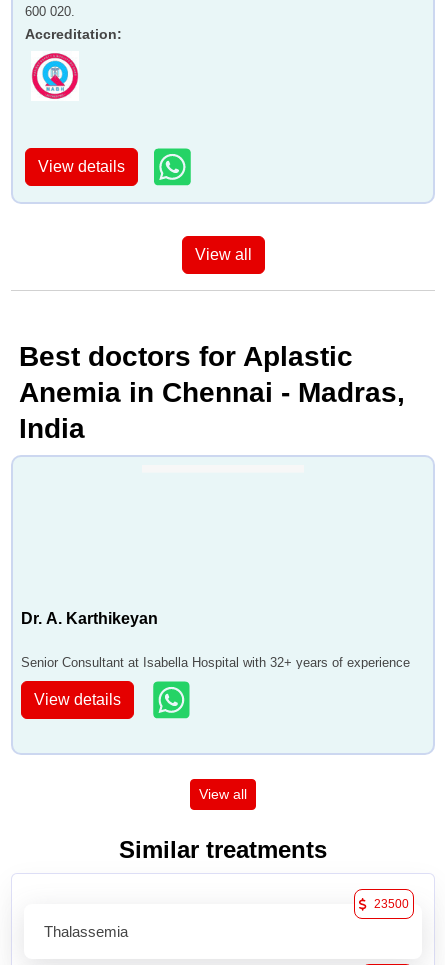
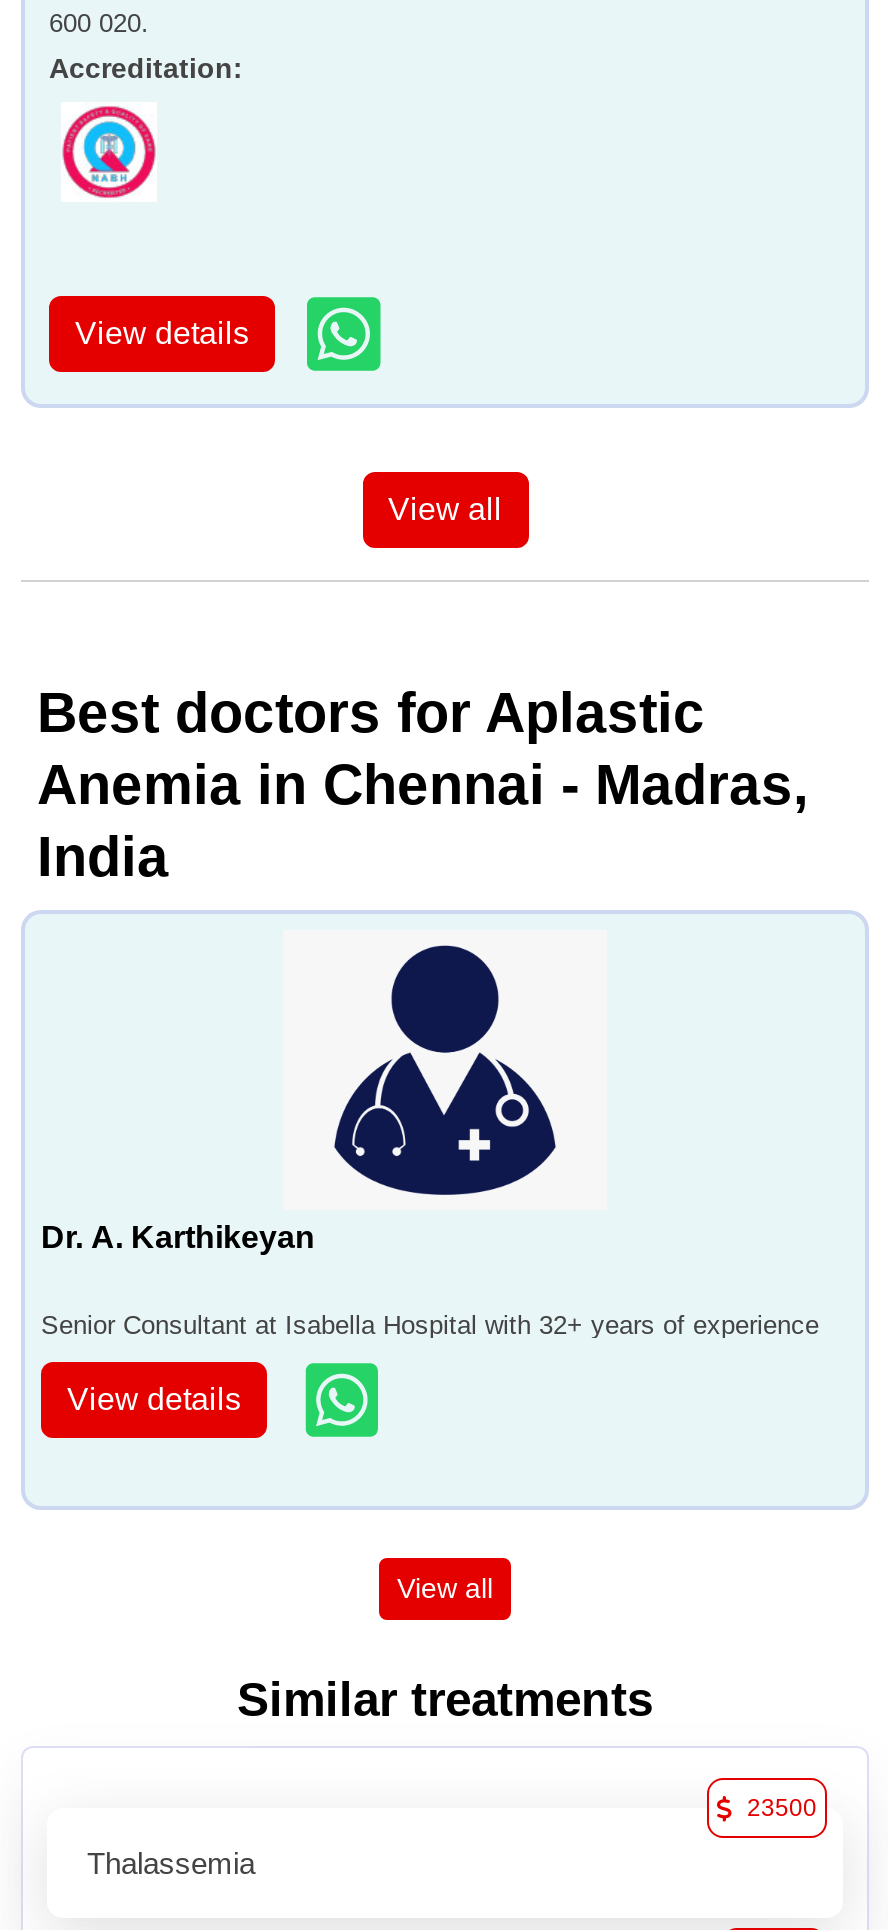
none -> [333,944,557,1198] [image]

